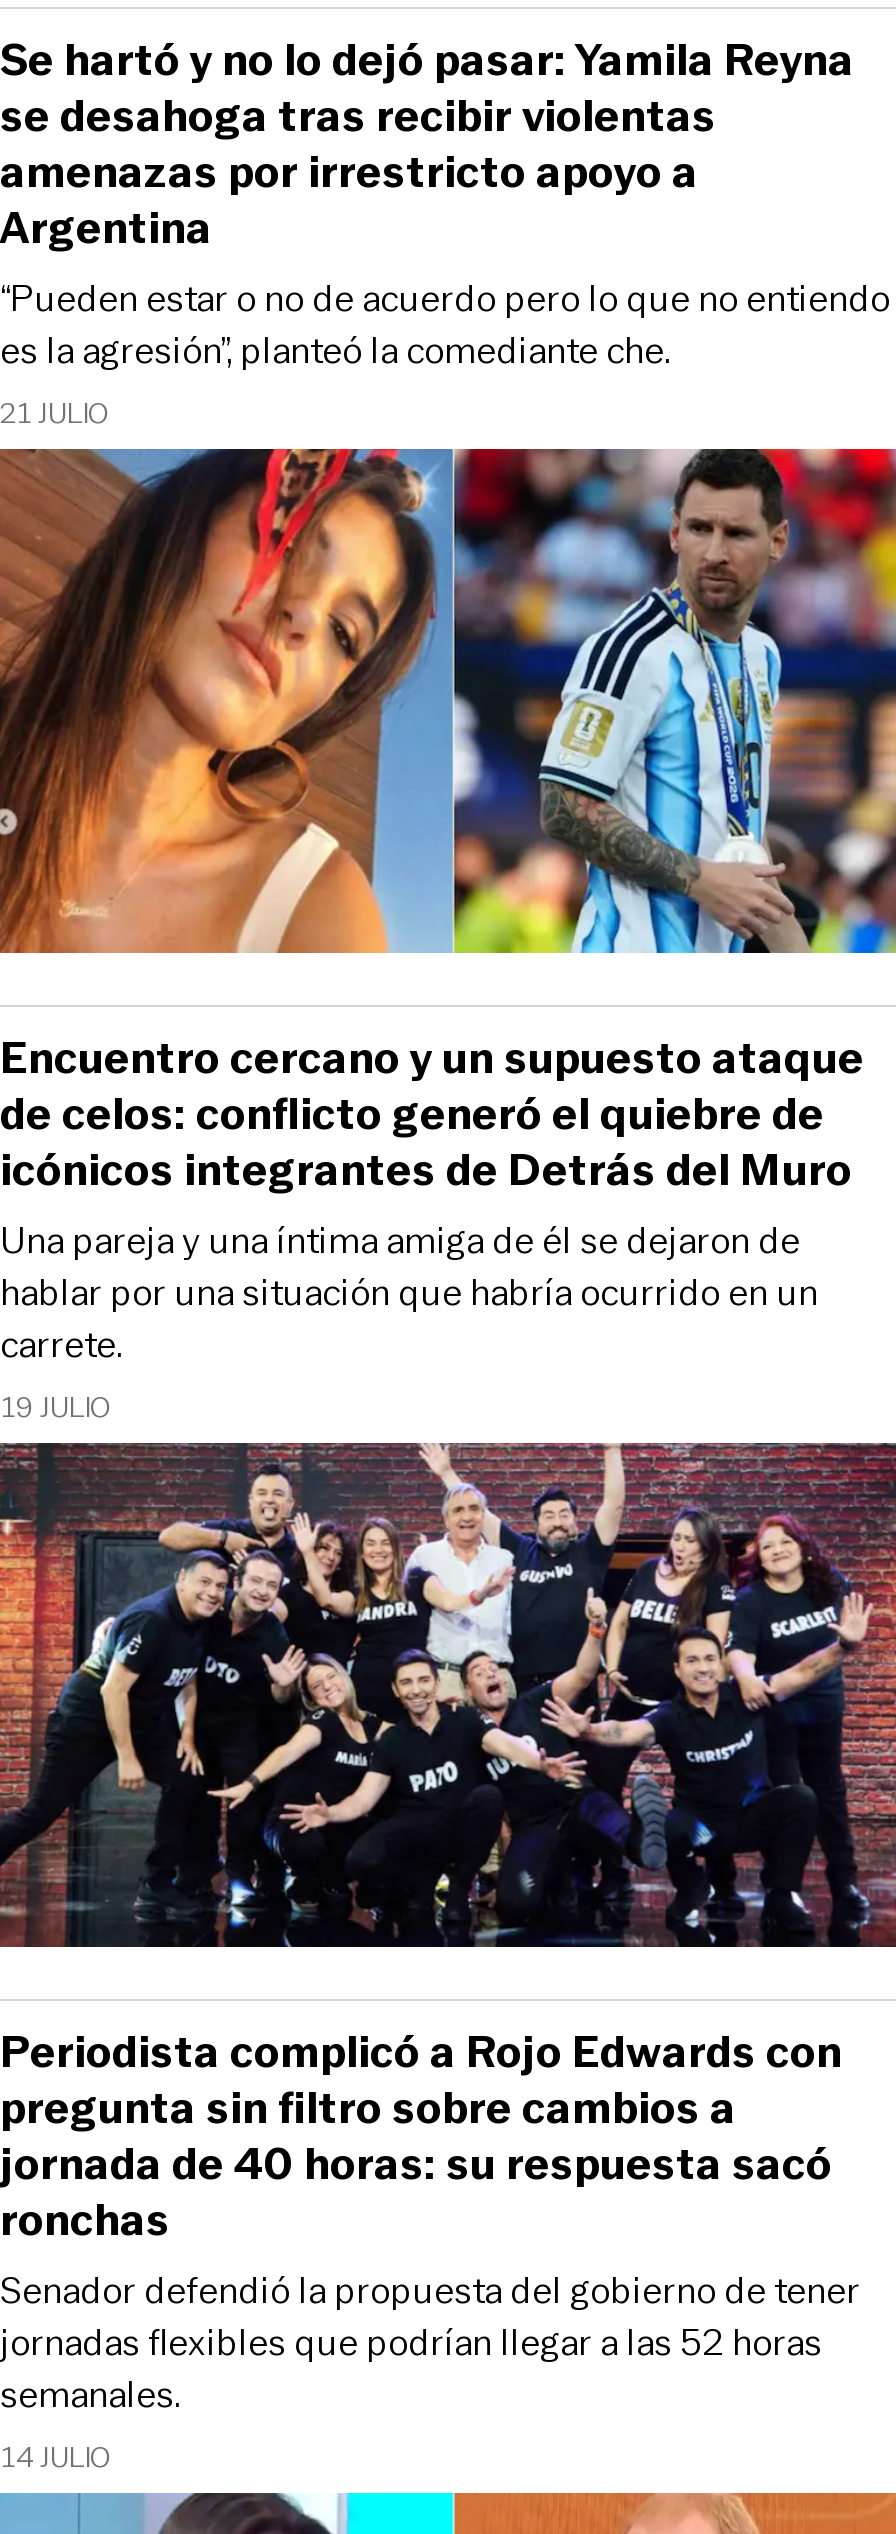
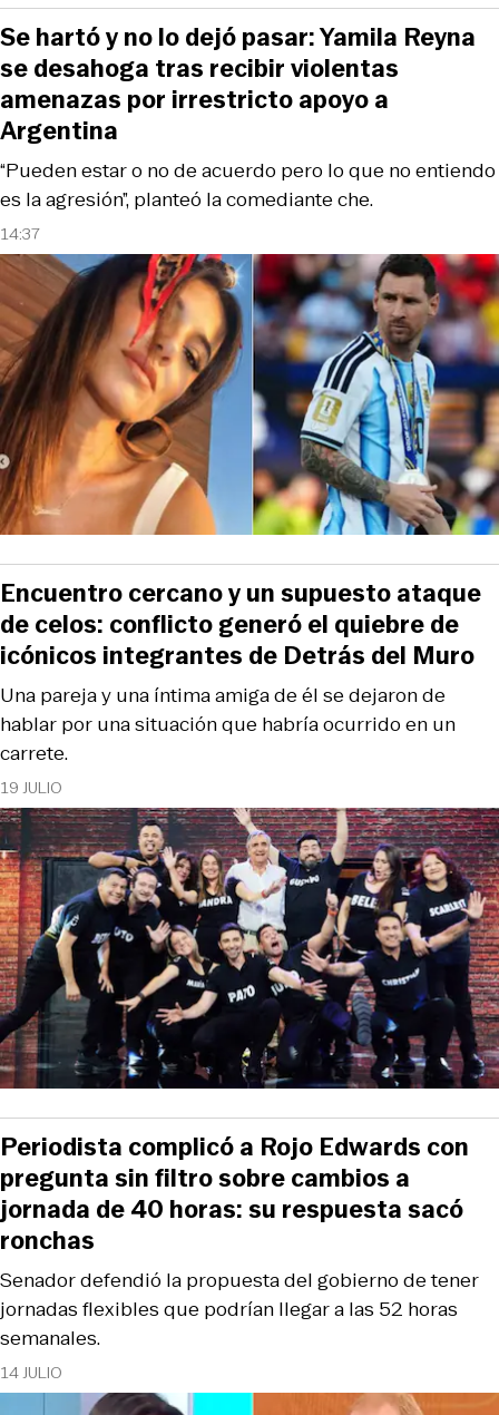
[0,393,110,433] 21 JULIO -> [0,223,40,245] 14:37

